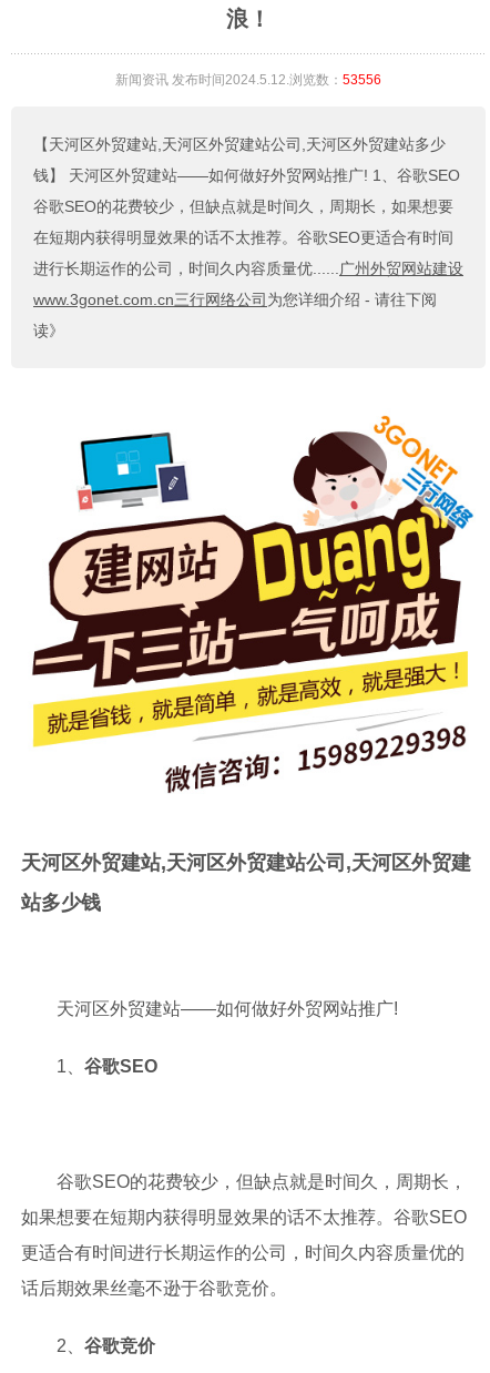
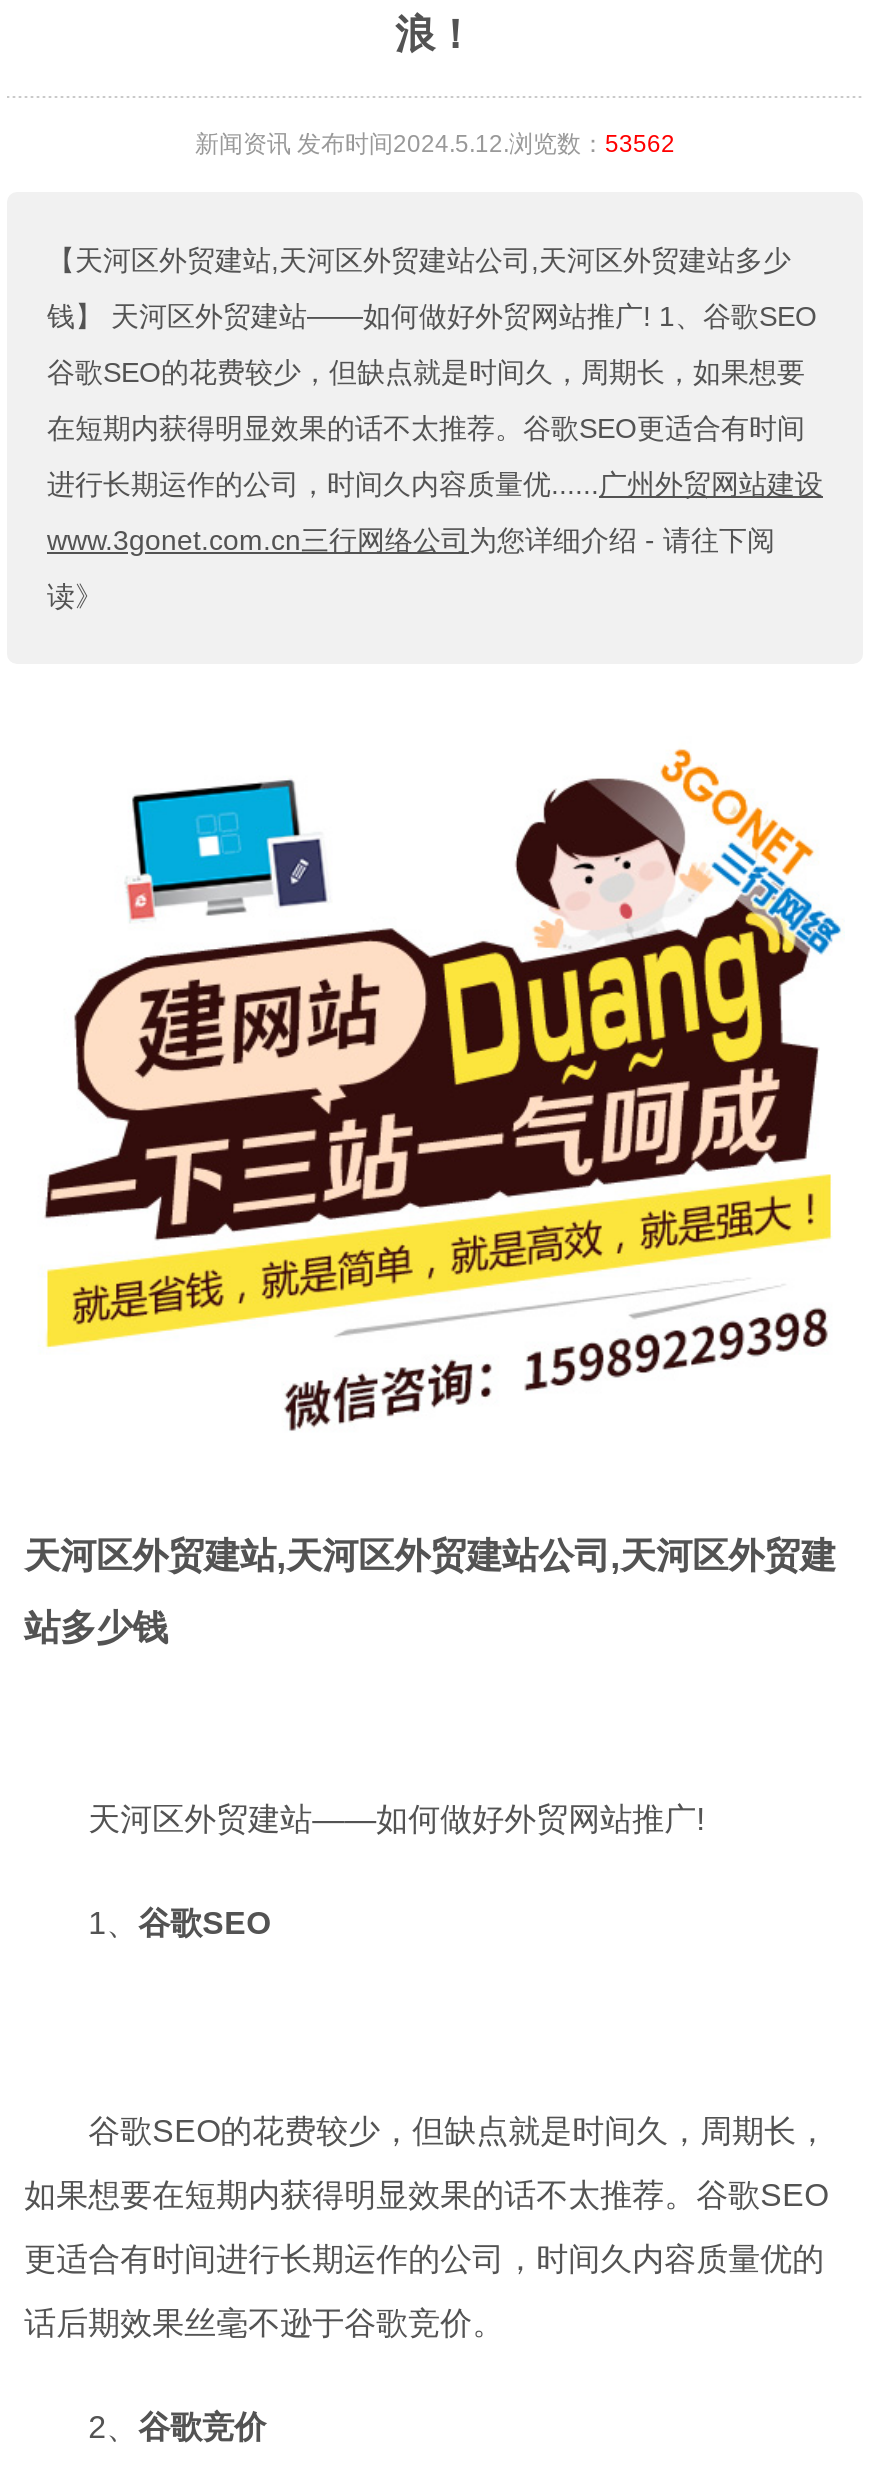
[115,73,381,88] 新闻资讯发布时间2024.5.12.浏览数：53556 -> [195,131,675,159] 新闻资讯发布时间2024.5.12.浏览数：53562

